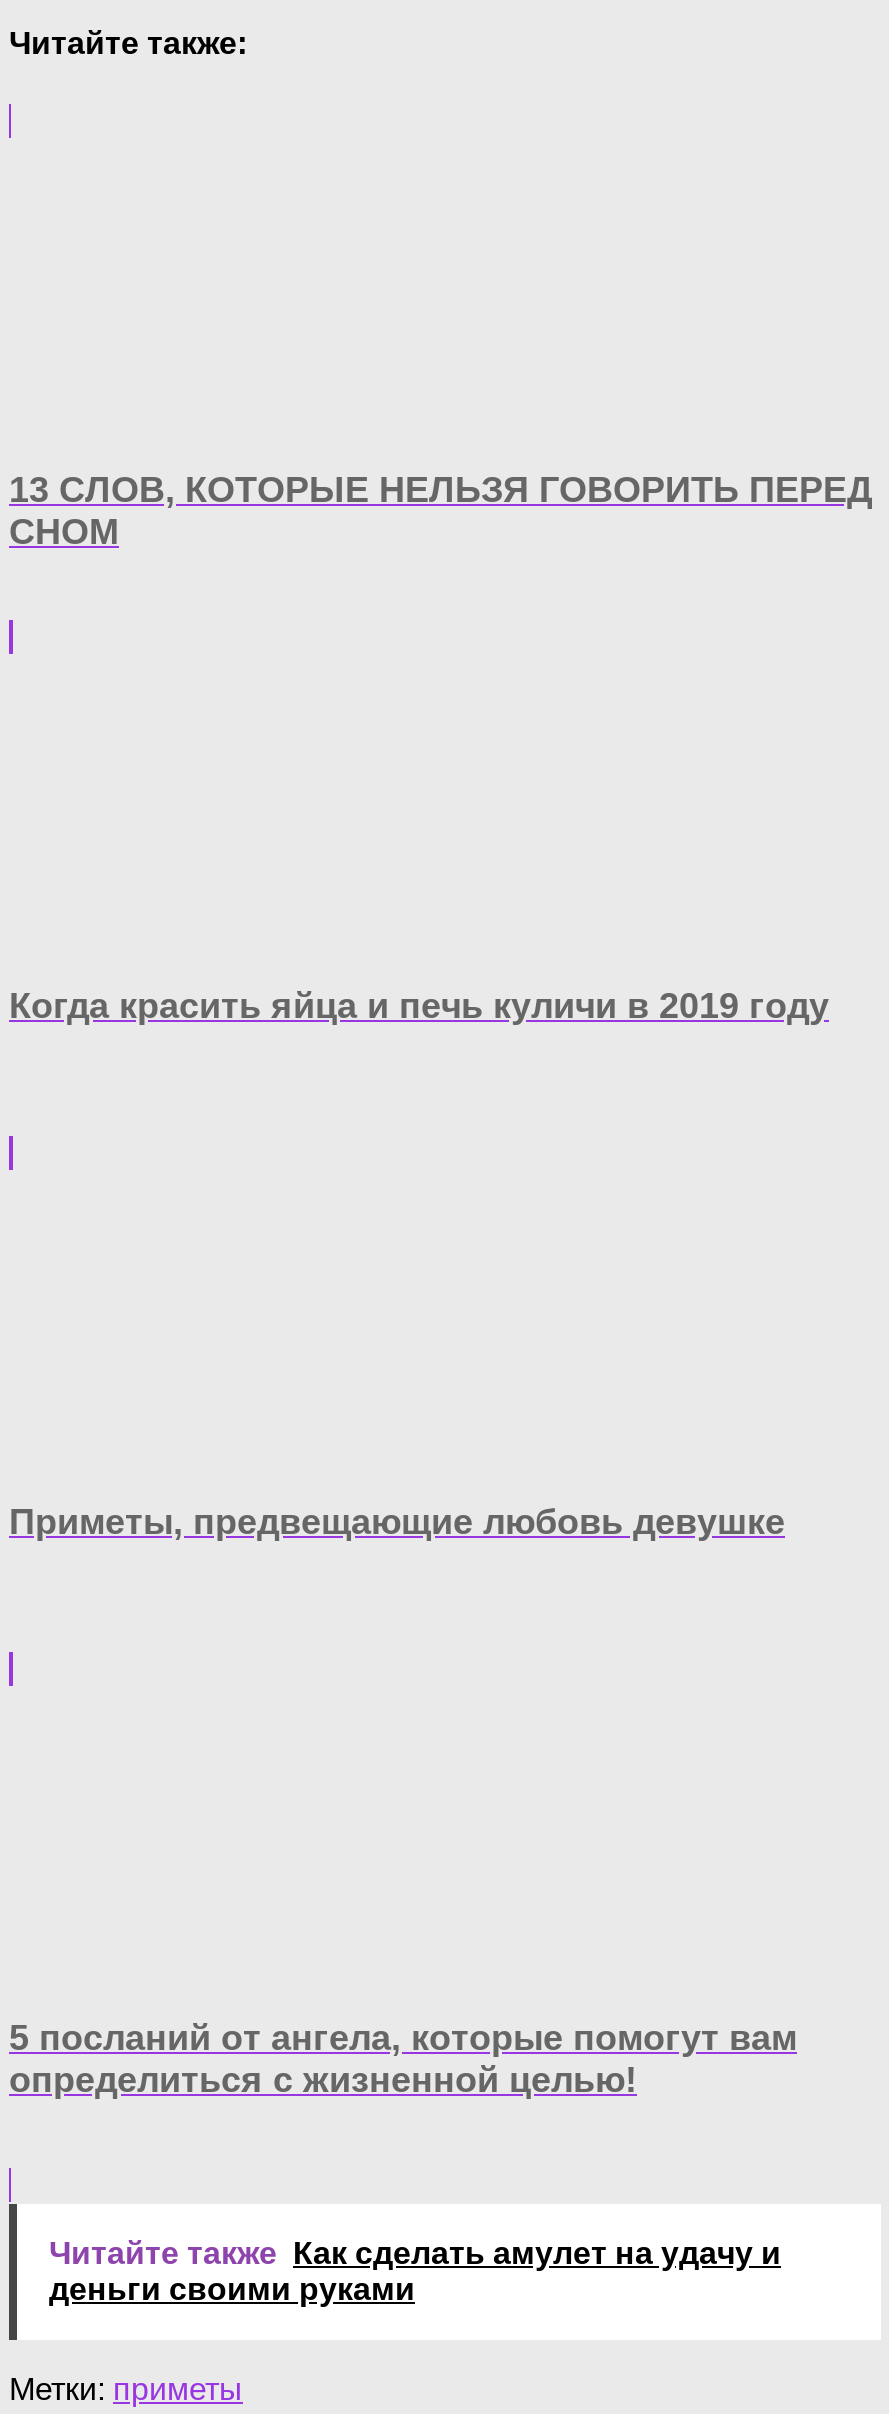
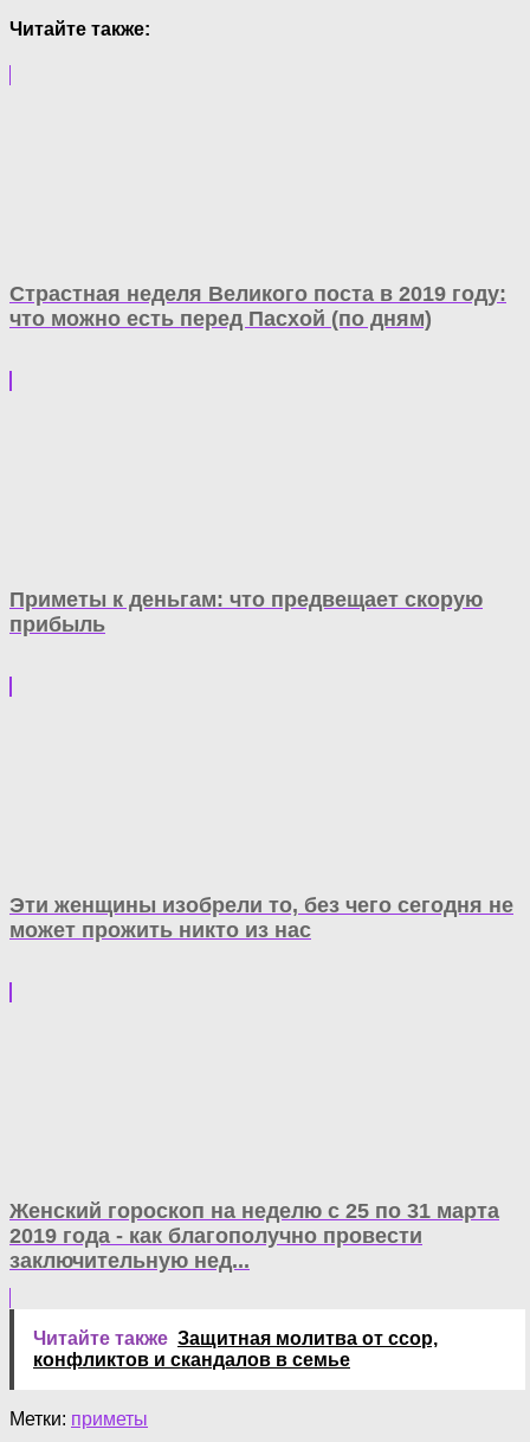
[9,469,873,551] 13 СЛОВ, КОТОРЫЕ НЕЛЬЗЯ ГОВОРИТЬ ПЕРЕД | СНОМ -> [9,282,506,330] Страстная неделя Великого поста в 2019 году: | что можно есть перед Пасхой (по дням)
[9,985,829,1025] Когда красить яйца и печь куличи в 2019 году -> [9,587,483,636] Приметы к деньгам: что предвещает скорую | прибыль
[9,1501,785,1541] Приметы, предвещающие любовь девушке -> [9,893,513,942] Эти женщины изобрели то, без чего сегодня не | может прожить никто из нас
[9,2017,797,2099] 5 посланий от ангела, которые помогут вам | определиться с жизненной целью! -> [9,1199,499,1272] Женский гороскоп на неделю с 25 по 31 марта | 2019 года - как благополучно провести | заключительную нед...
[49,2235,781,2305] Читайте также Как сделать амулет на удачу и | деньги своими руками -> [33,1328,438,1369] Читайте также Защитная молитва от ссор, | конфликтов и скандалов в семье

